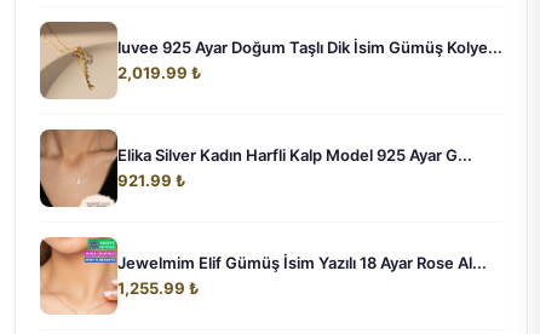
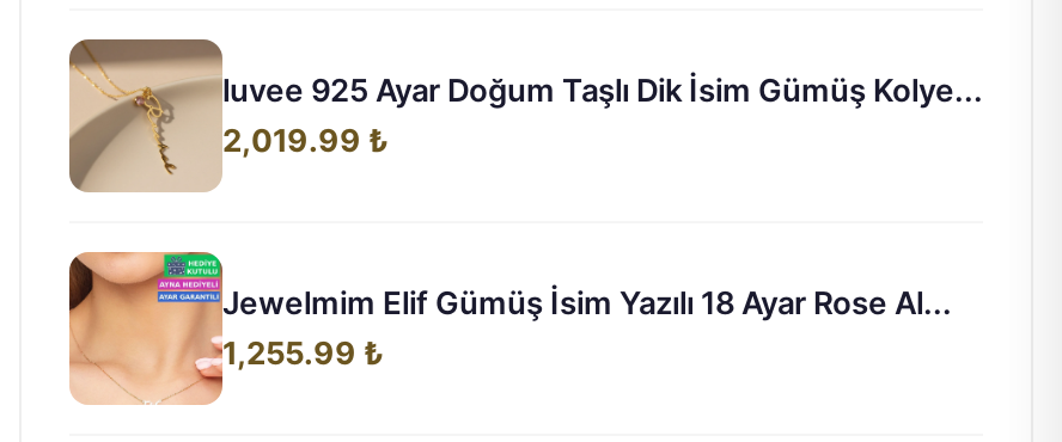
[39,129,472,208] [image] | Elika Silver Kadın Harfli Kalp Model 925 Ayar G... | 921.99 ₺ -> none

